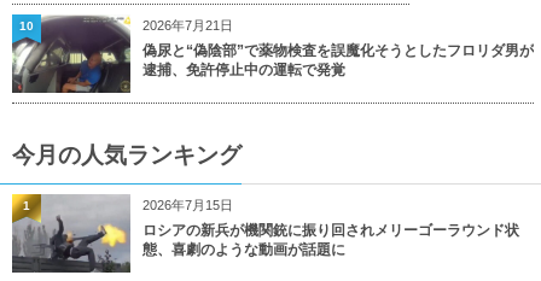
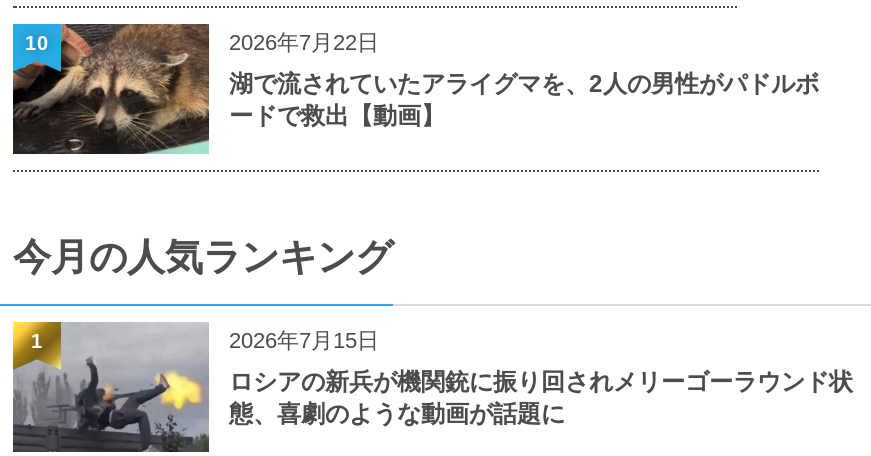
[11,14,233,94] [image] | 2026年7月21日 -> [11,22,379,154] [image] | 2026年7月22日
[142,42,534,78] 偽尿と“偽陰部”で薬物検査を誤魔化そうとしたフロリダ男が | 逮捕、免許停止中の運転で発覚 -> [229,70,819,130] 湖で流されていたアライグマを、2人の男性がパドルボ | ードで救出【動画】

